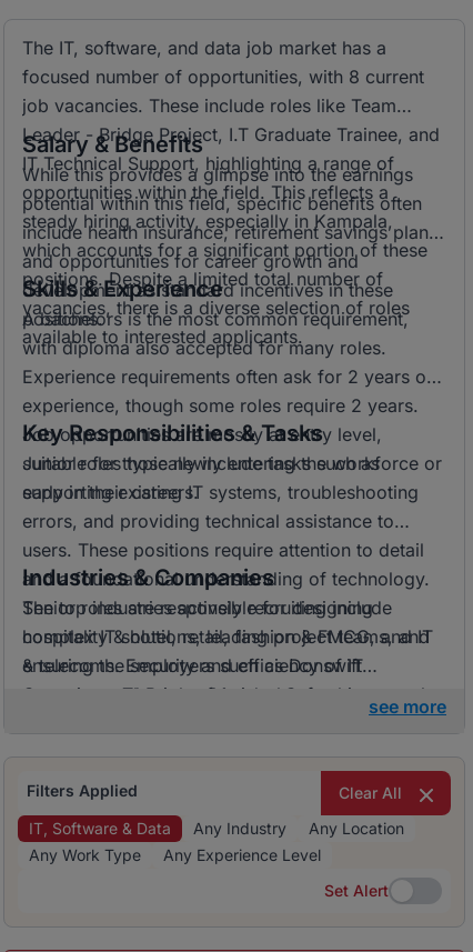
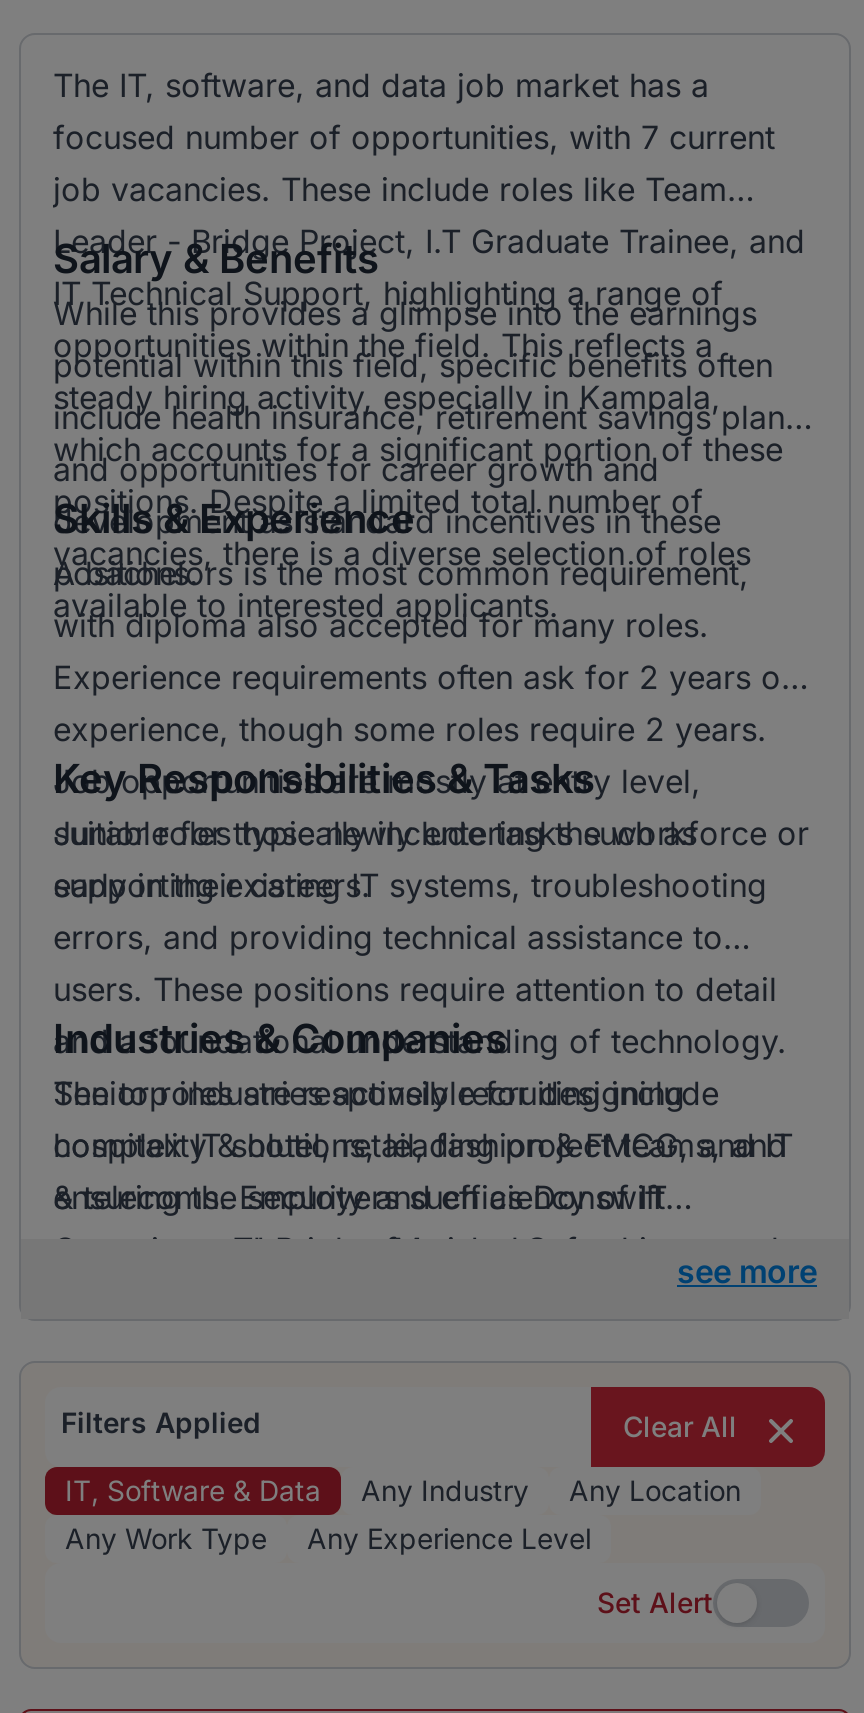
[22,66,424,88] focused number of opportunities, with 8 current -> [53,117,775,157] focused number of opportunities, with 7 current

